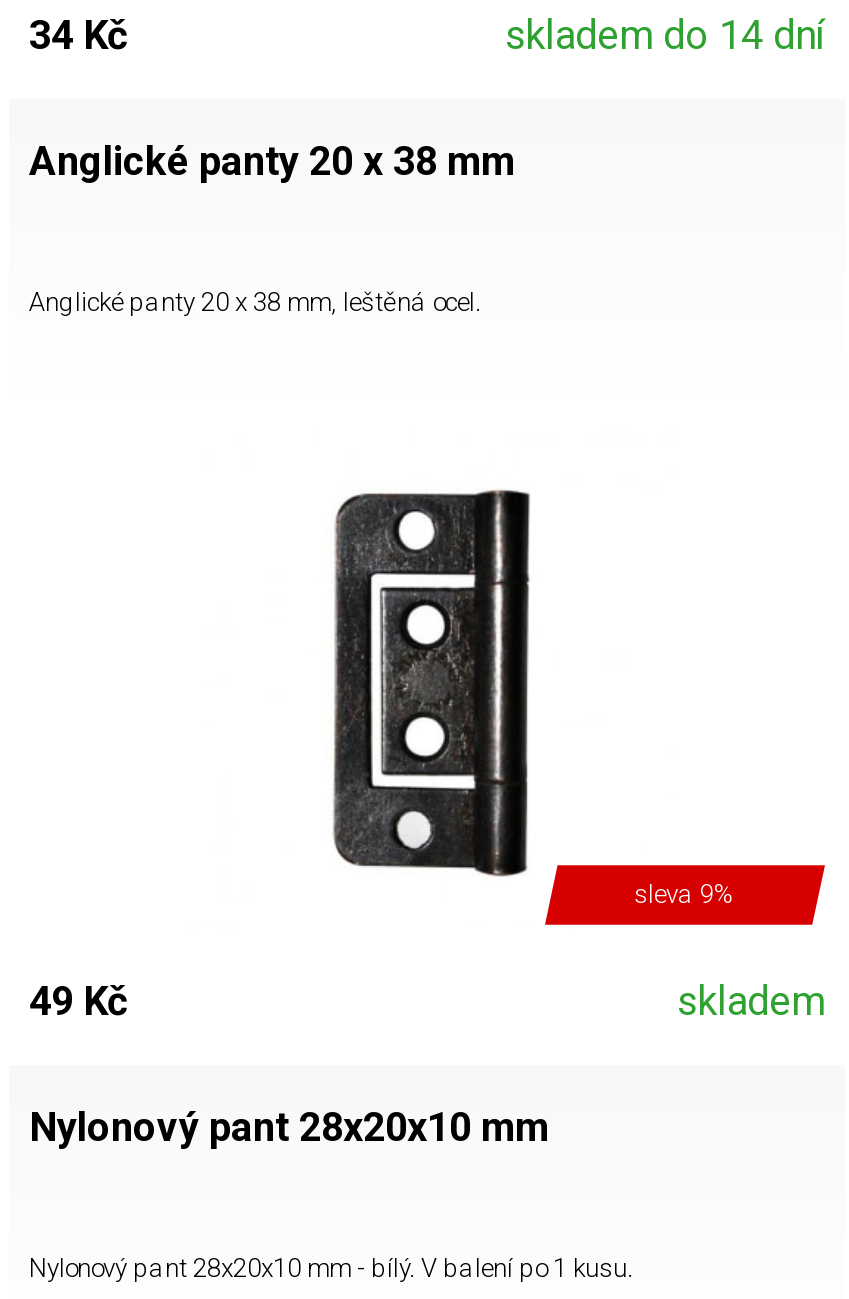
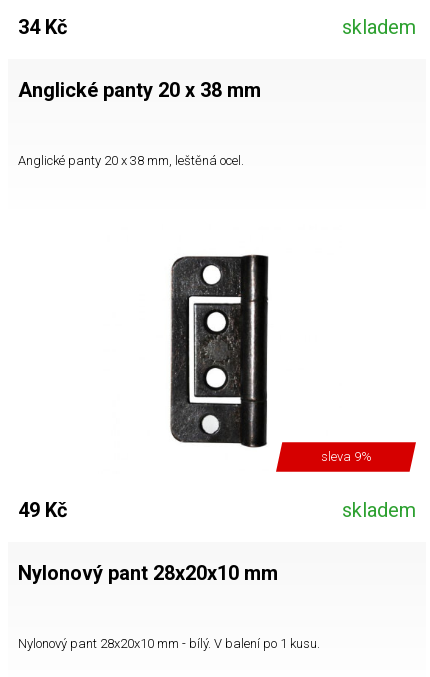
[505,11,825,59] skladem do 14 dní -> [342,15,416,39] skladem

